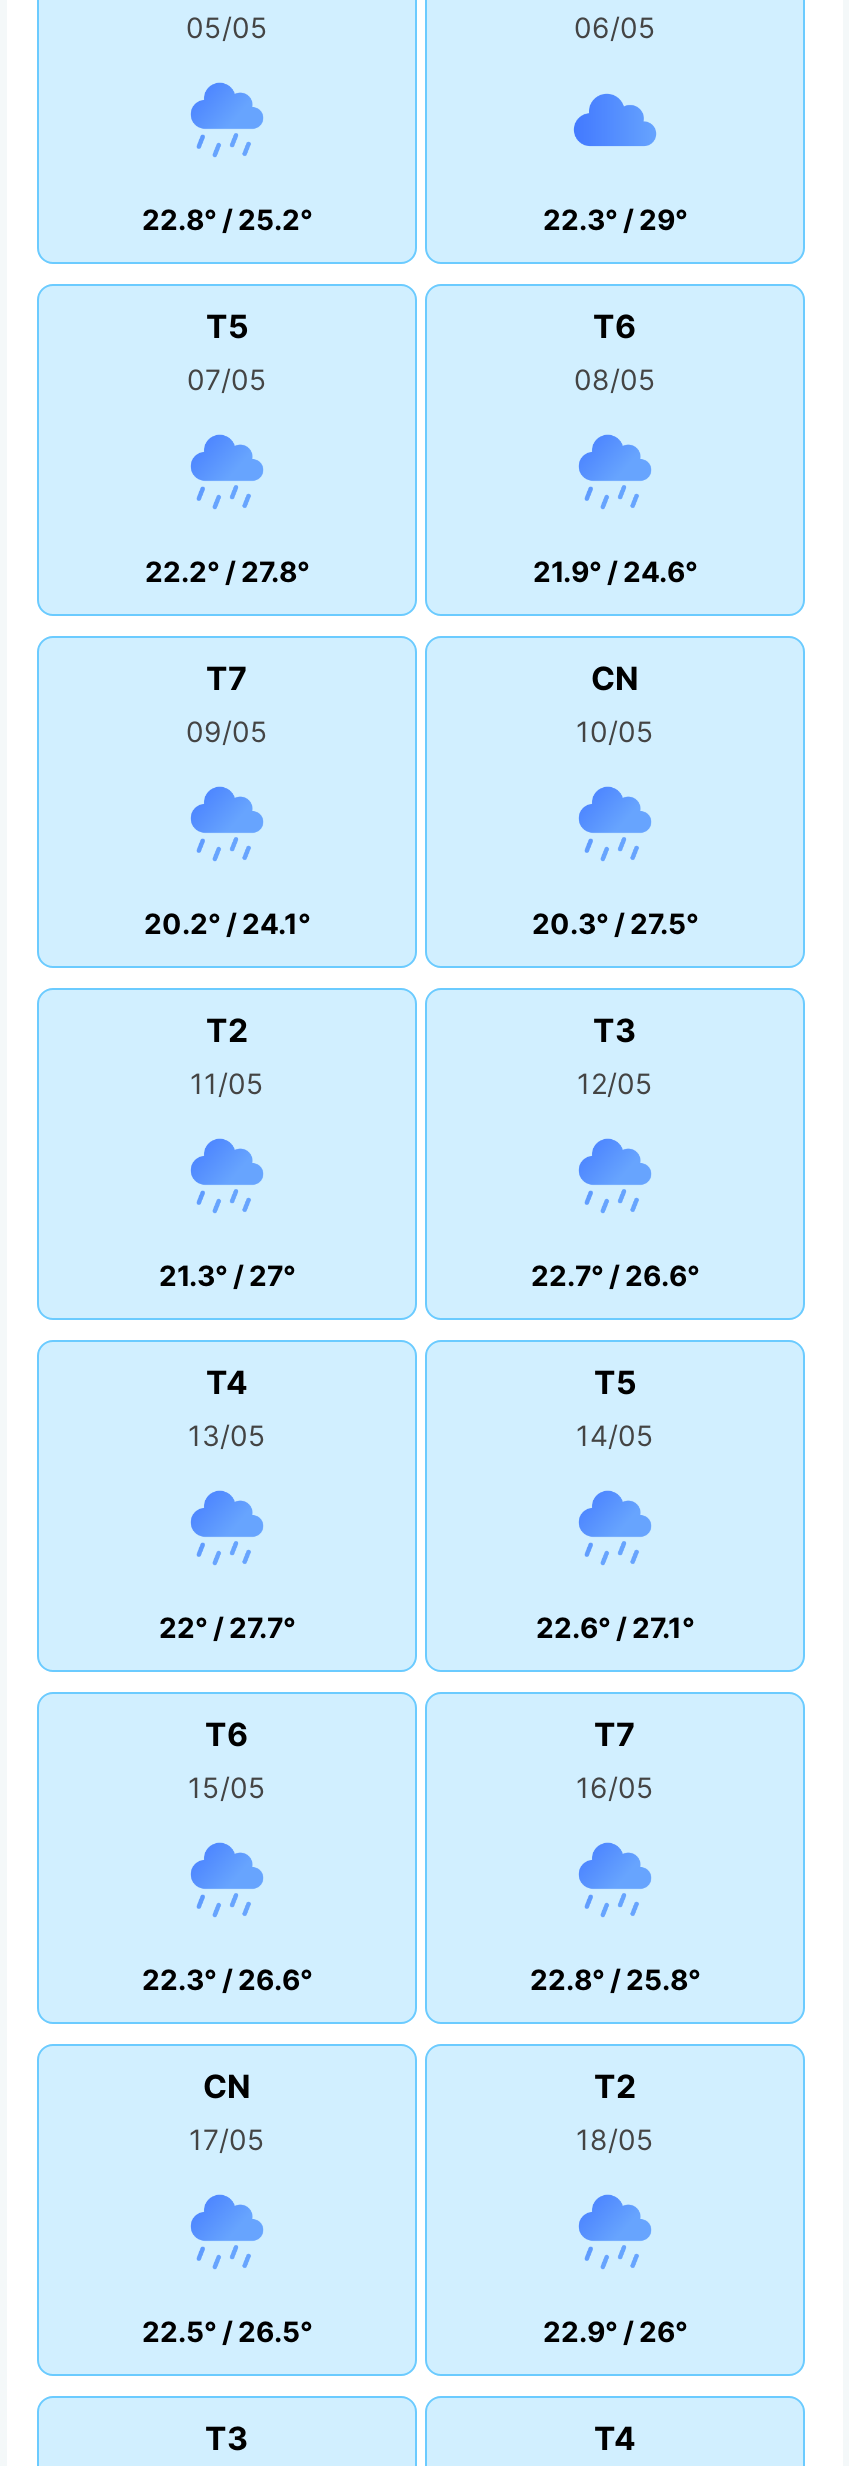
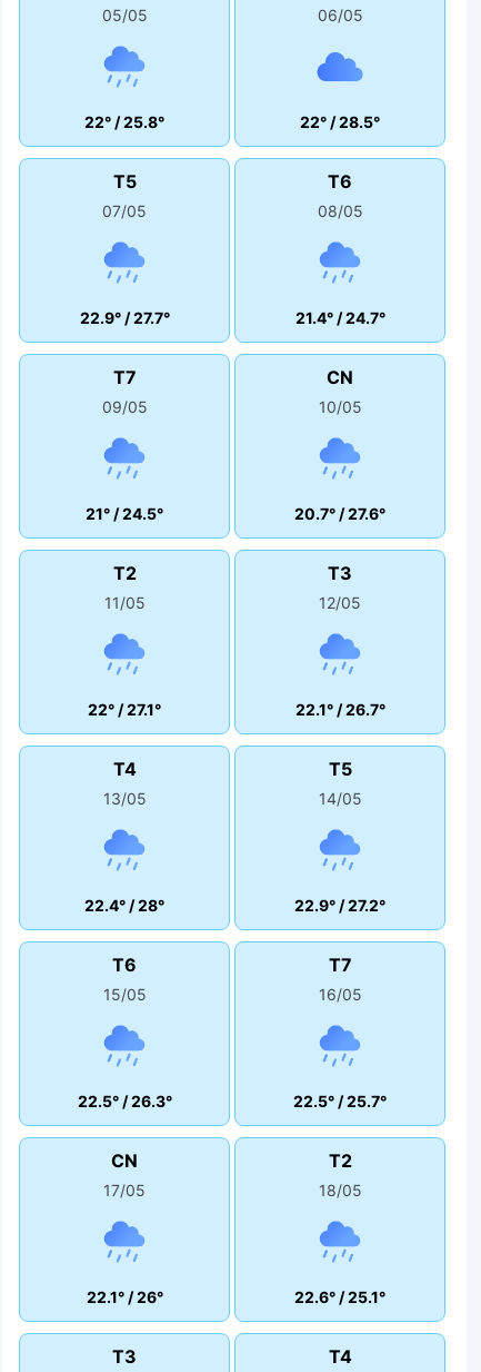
[142,201,312,235] 22.8° / 25.2° -> [84,112,164,131] 22° / 25.8°
[543,201,687,235] 22.3° / 29° -> [300,112,380,131] 22° / 28.5°
[145,553,309,587] 22.2° / 27.8° -> [79,308,169,327] 22.9° / 27.7°
[533,553,697,587] 21.9° / 24.6° -> [295,308,385,327] 21.4° / 24.7°
[144,905,310,939] 20.2° / 24.1° -> [86,504,163,523] 21° / 24.5°
[532,905,698,939] 20.3° / 27.5° -> [294,504,385,523] 20.7° / 27.6°
[159,1257,295,1291] 21.3° / 27° -> [88,699,161,718] 22° / 27.1°
[531,1257,699,1291] 22.7° / 26.6° -> [295,699,385,718] 22.1° / 26.7°
[159,1609,295,1643] 22° / 27.7° -> [84,895,164,914] 22.4° / 28°
[536,1609,694,1643] 22.6° / 27.1° -> [294,895,385,914] 22.9° / 27.2°
[142,1961,312,1995] 22.3° / 26.6° -> [77,1091,172,1110] 22.5° / 26.3°
[530,1961,700,1995] 22.8° / 25.8° -> [293,1091,387,1110] 22.5° / 25.7°
[142,2313,312,2347] 22.5° / 26.5° -> [86,1287,163,1306] 22.1° / 26°
[543,2313,687,2347] 22.9° / 26° -> [294,1287,385,1306] 22.6° / 25.1°

